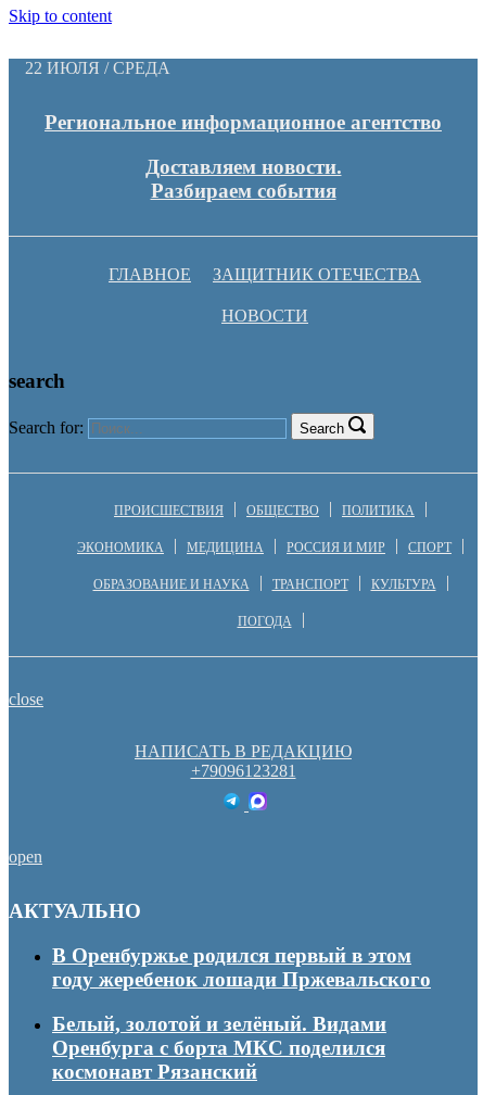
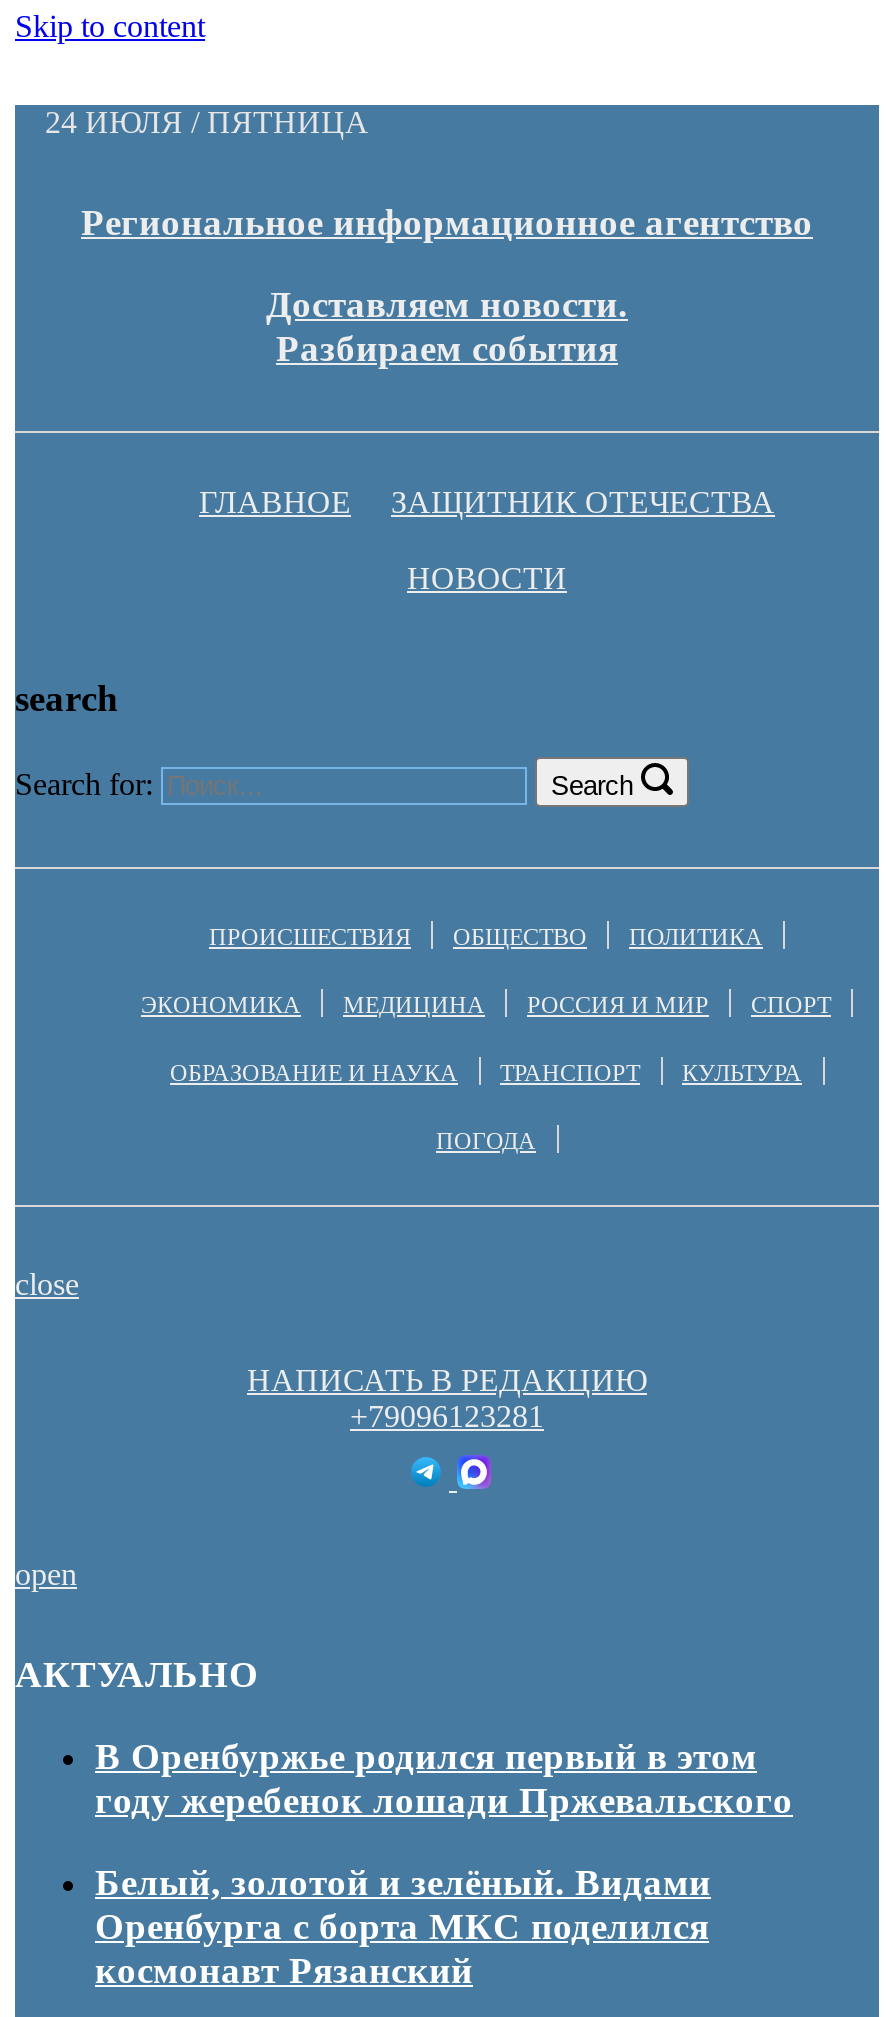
[25,59,170,77] 22 ИЮЛЯ / СРЕДА -> [45,105,369,139] 24 ИЮЛЯ / ПЯТНИЦА

